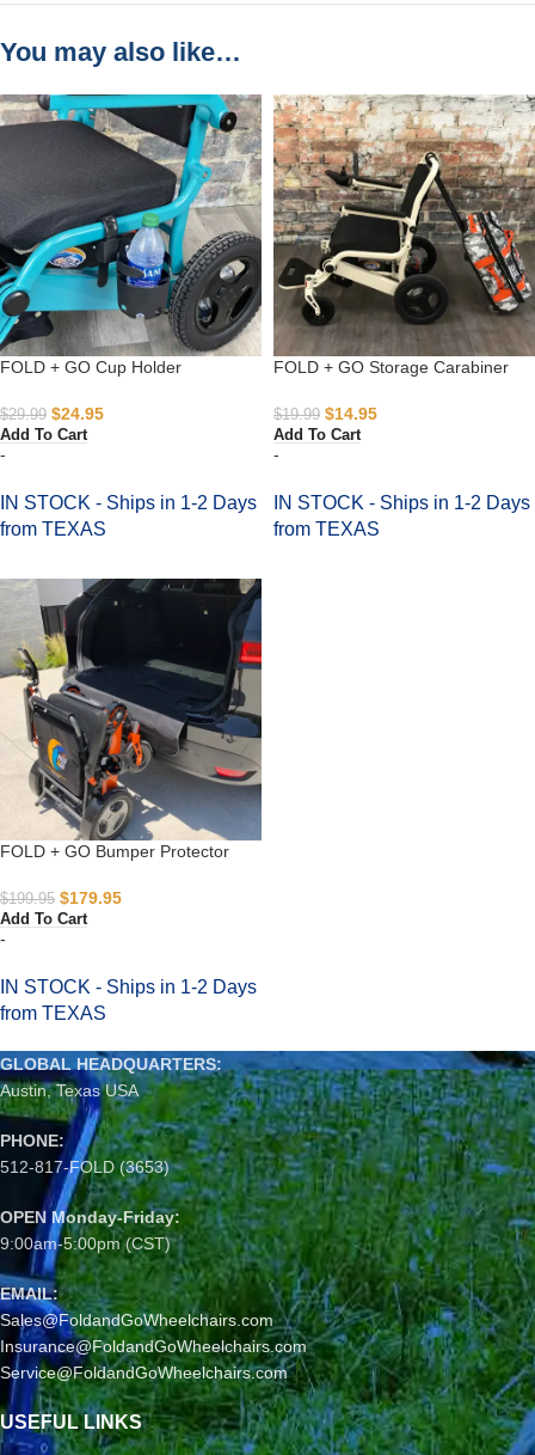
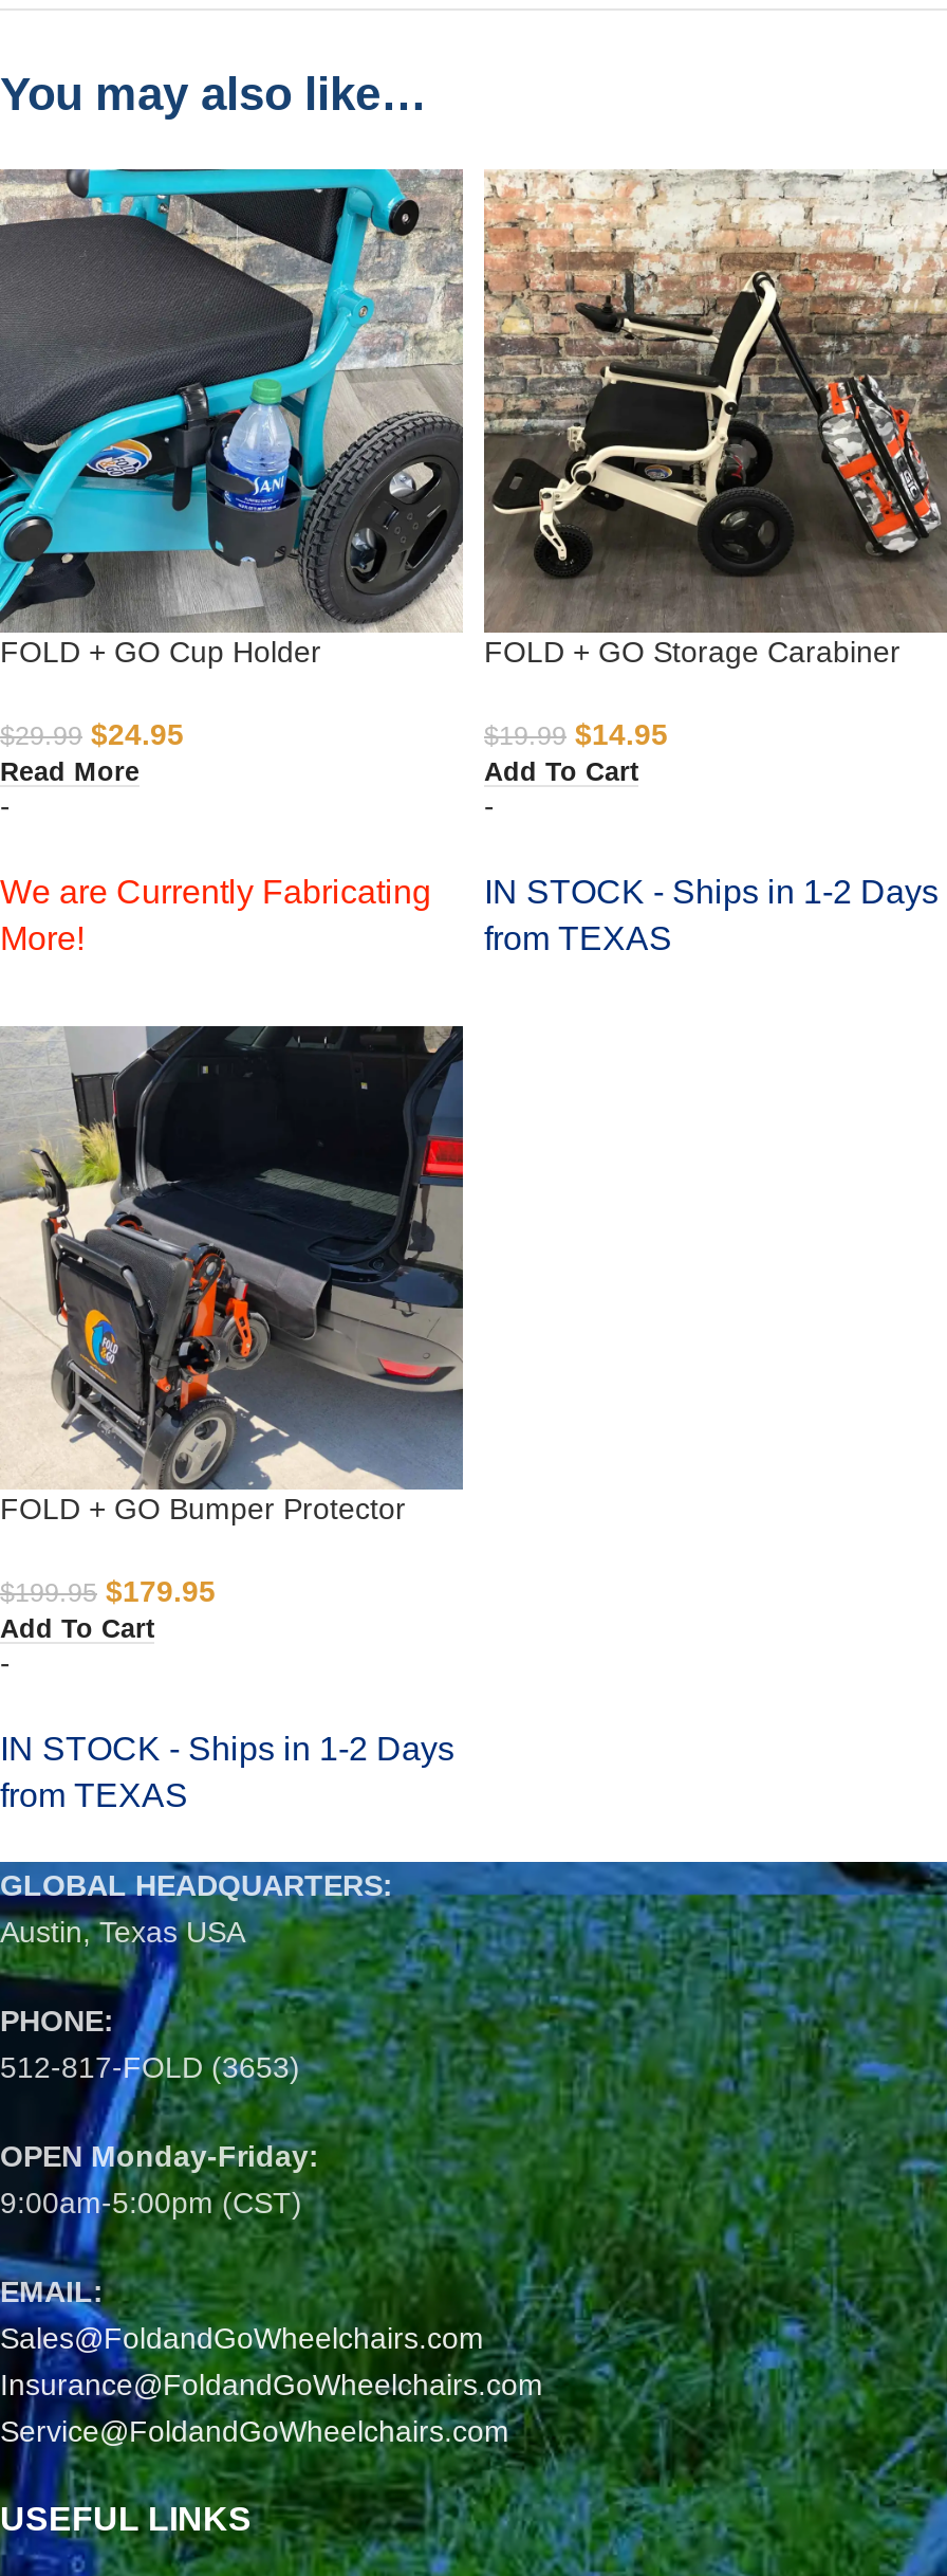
[0,427,87,444] Add To Cart -> [0,757,140,787] Read More
[0,493,257,540] IN STOCK - Ships in 1-2 Days | from TEXAS -> [0,873,431,956] We are Currently Fabricating | More!

